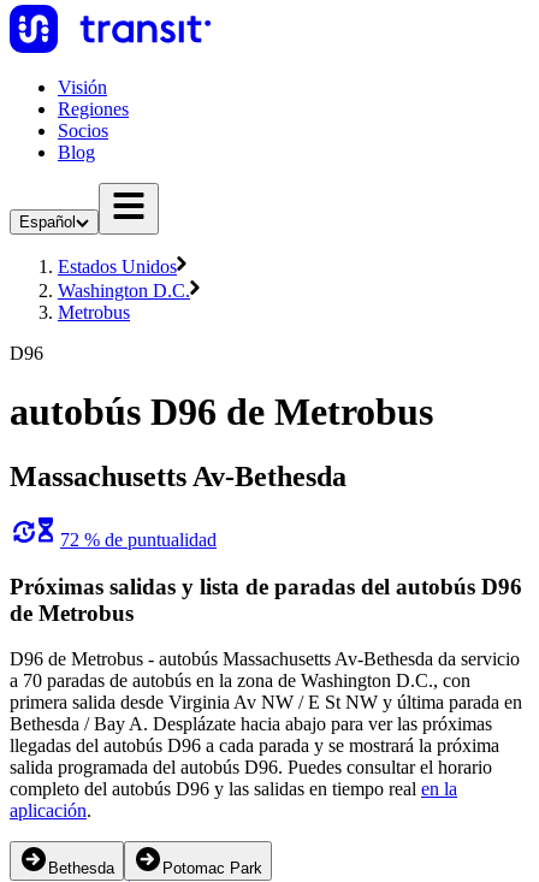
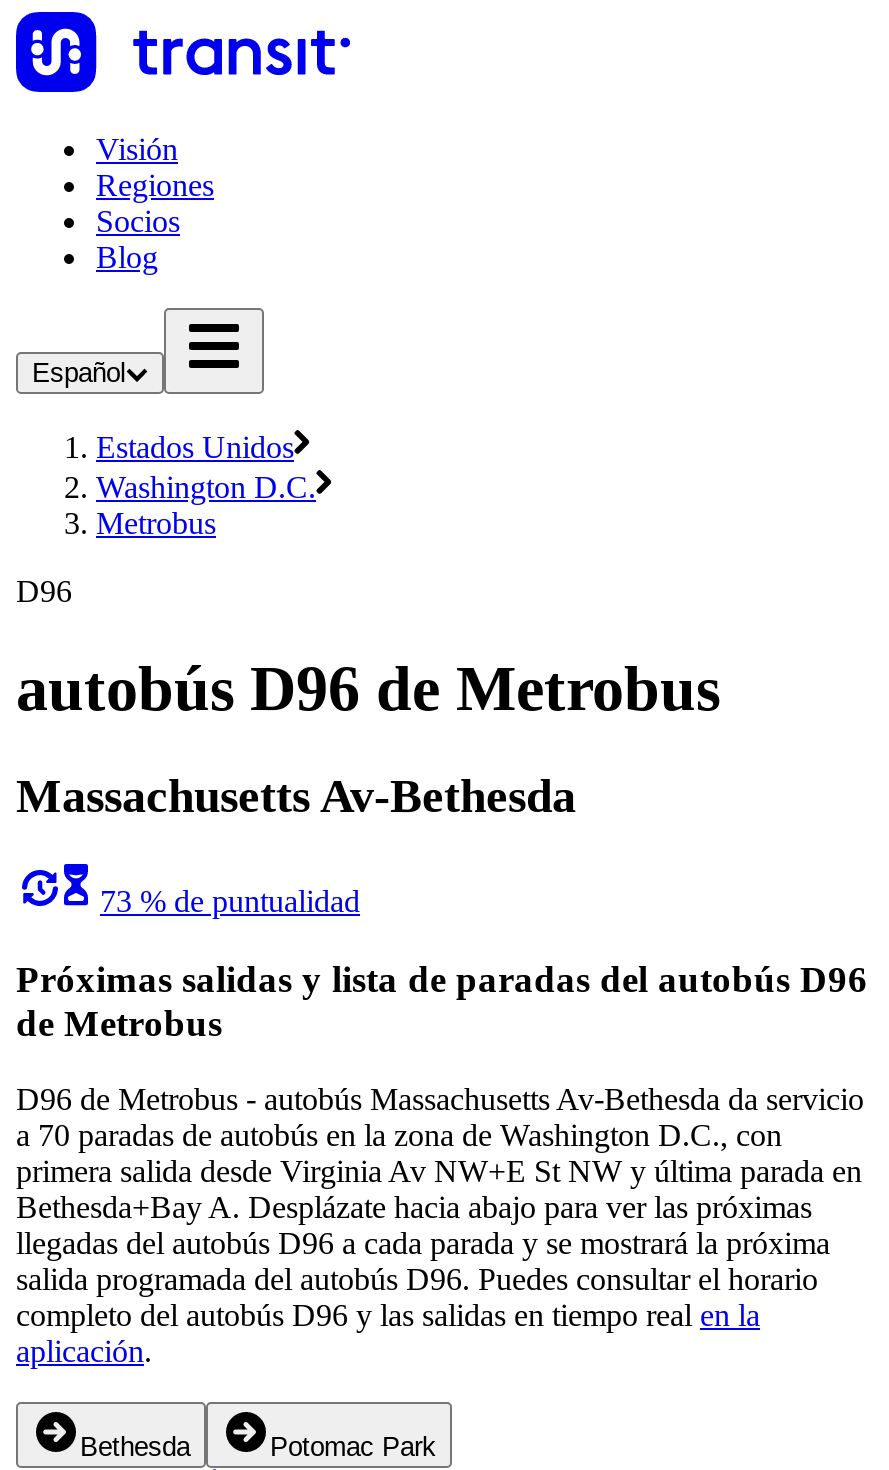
[60,529,217,550] 72 % de puntualidad -> [100,884,360,918] 73 % de puntualidad
[10,692,522,734] primera salida desde Virginia Av NW / E St NW y última parada en | Bethesda / Bay A. Desplázate hacia abajo para ver las próximas -> [16,1154,862,1224] primera salida desde Virginia Av NW+E St NW y última parada en | Bethesda+Bay A. Desplázate hacia abajo para ver las próximas

